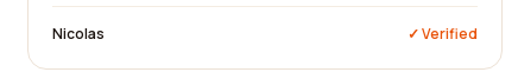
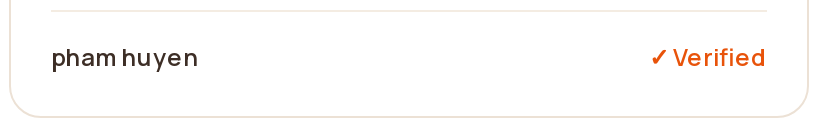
[52,24,105,44] Nicolas -> [51,40,199,74] pham huyen

